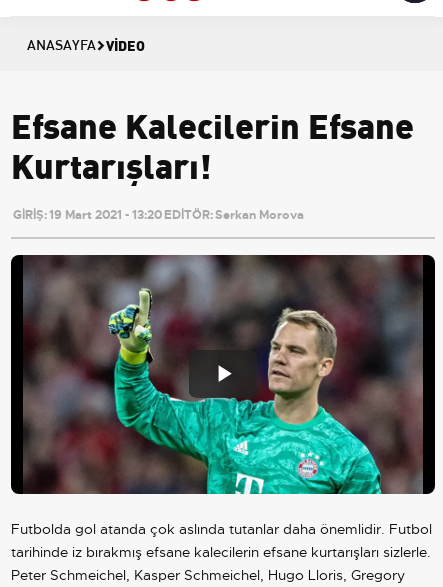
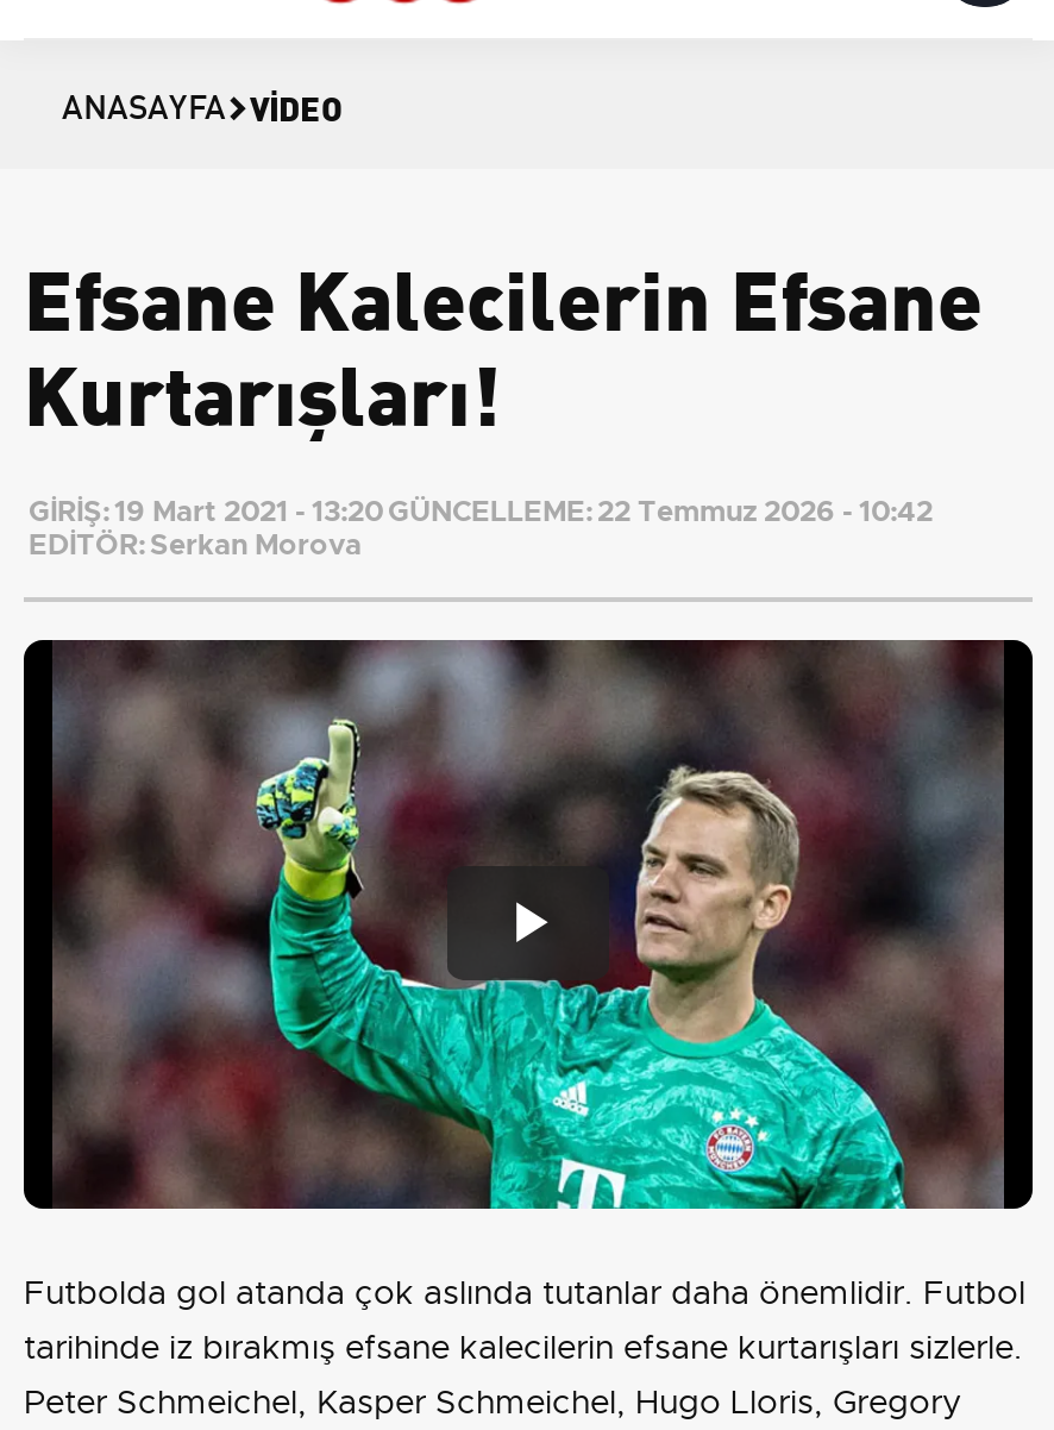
[13,207,304,223] GİRİŞ: 19 Mart 2021 - 13:20 EDİTÖR: Serkan Morova -> [29,493,933,564] GİRİŞ: 19 Mart 2021 - 13:20 GÜNCELLEME: 22 Temmuz 2026 - 10:42 | EDİTÖR: Serkan Morova

